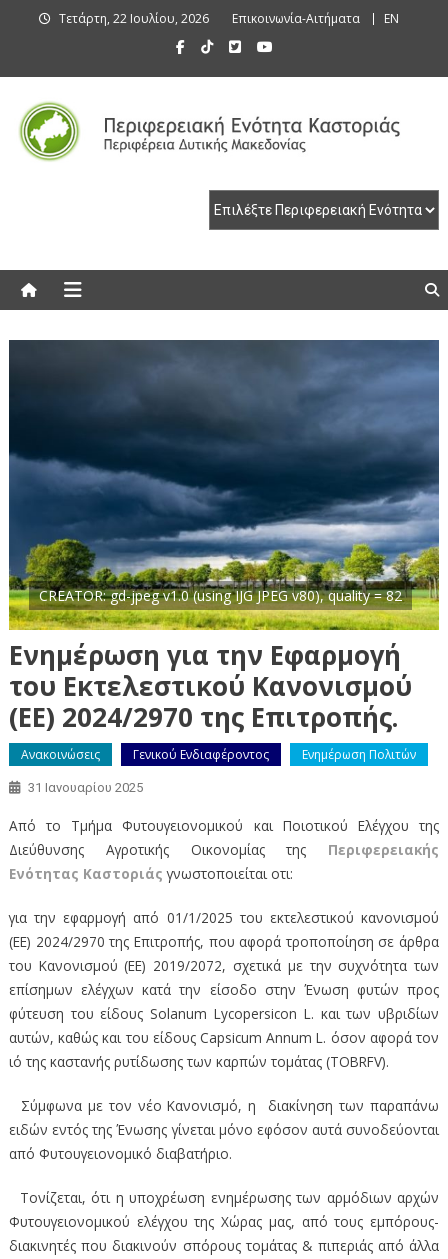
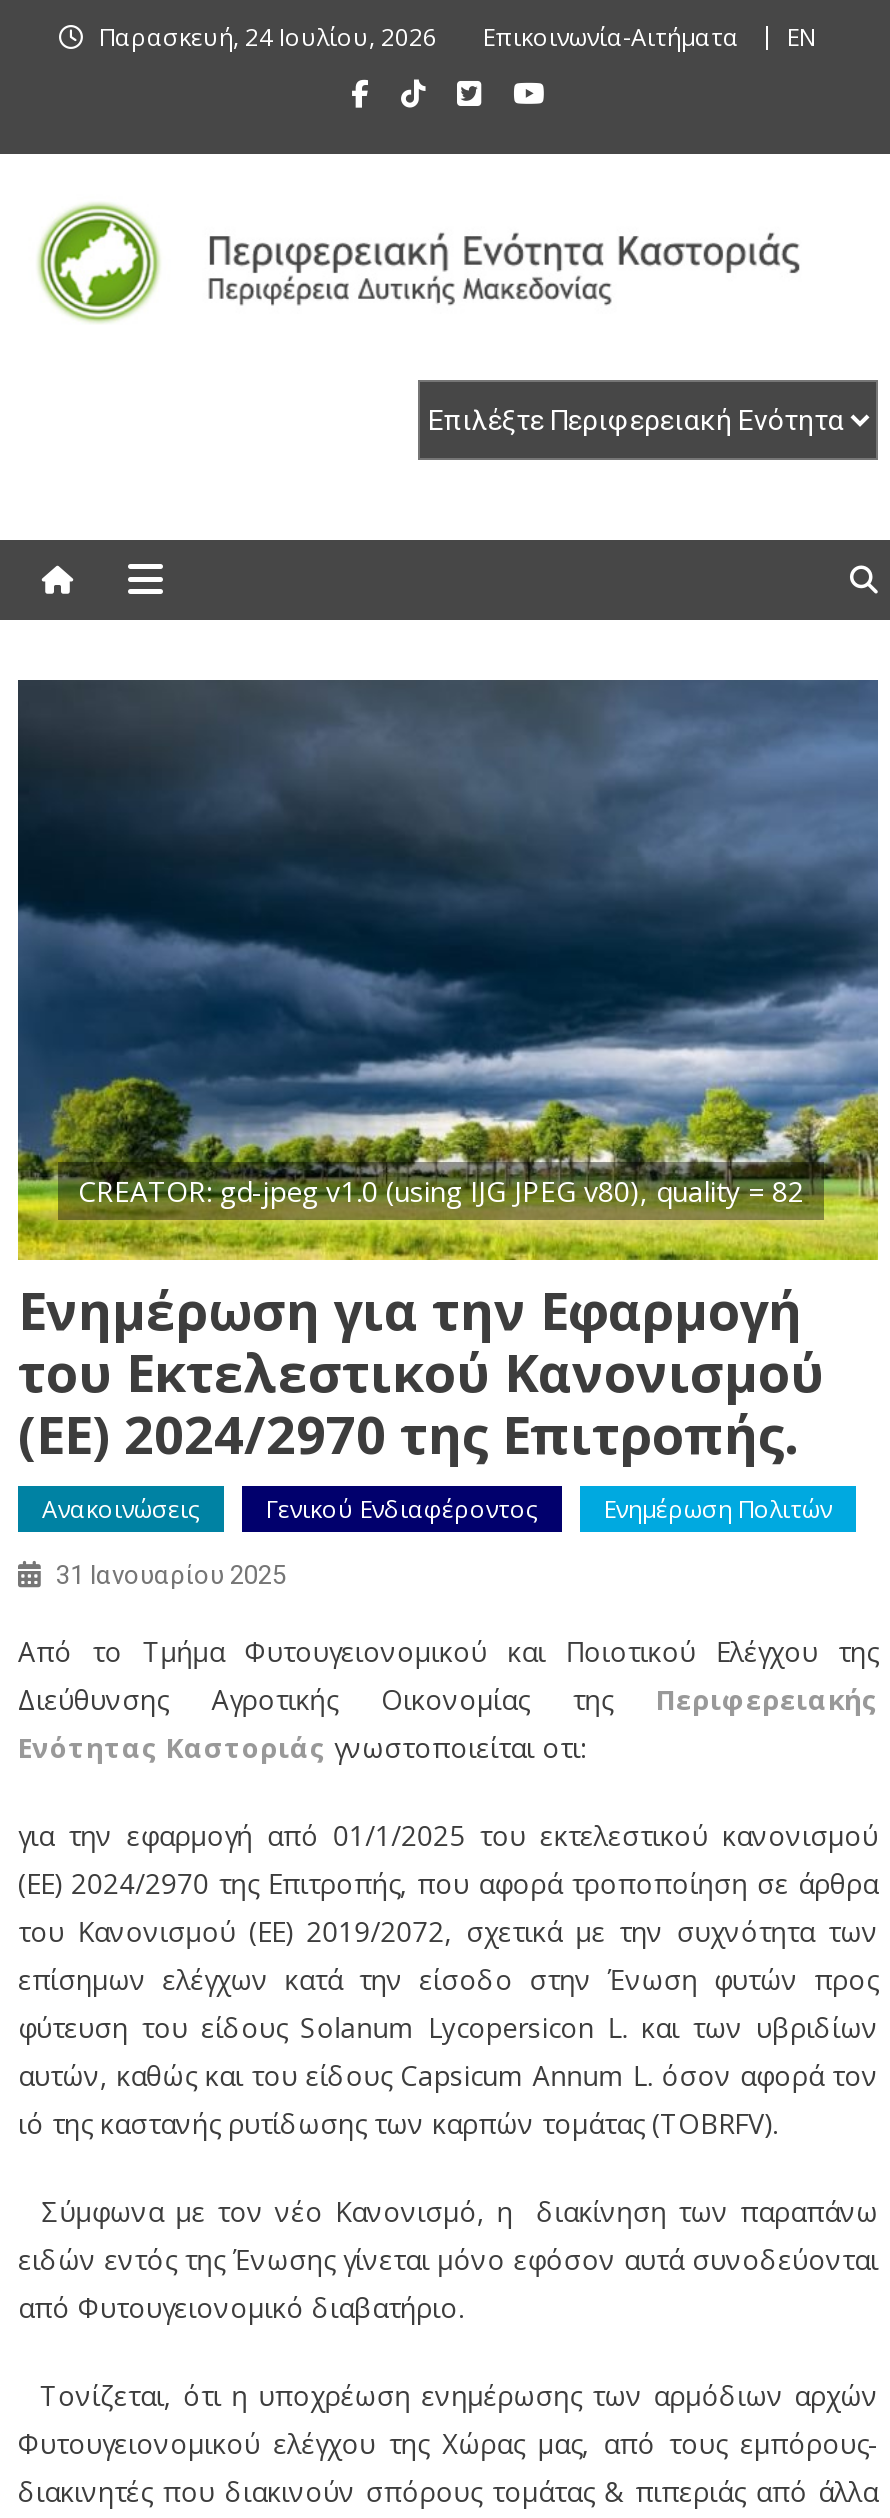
[59,10,209,27] Τετάρτη, 22 Ιουλίου, 2026 -> [99,20,437,54] Παρασκευή, 24 Ιουλίου, 2026

